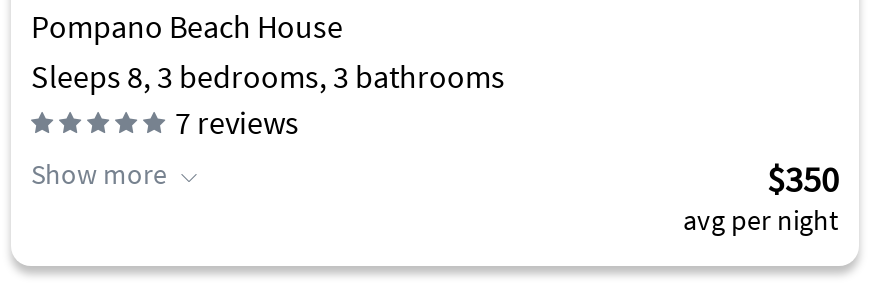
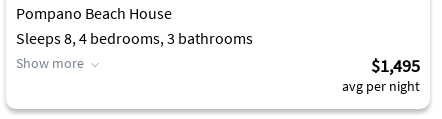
[31,56,505,142] Sleeps 8, 3 bedrooms, 3 bathrooms | 7 reviews -> [16,28,253,48] Sleeps 8, 4 bedrooms, 3 bathrooms
[767,156,839,202] $350 -> [371,54,420,77] $1,495

